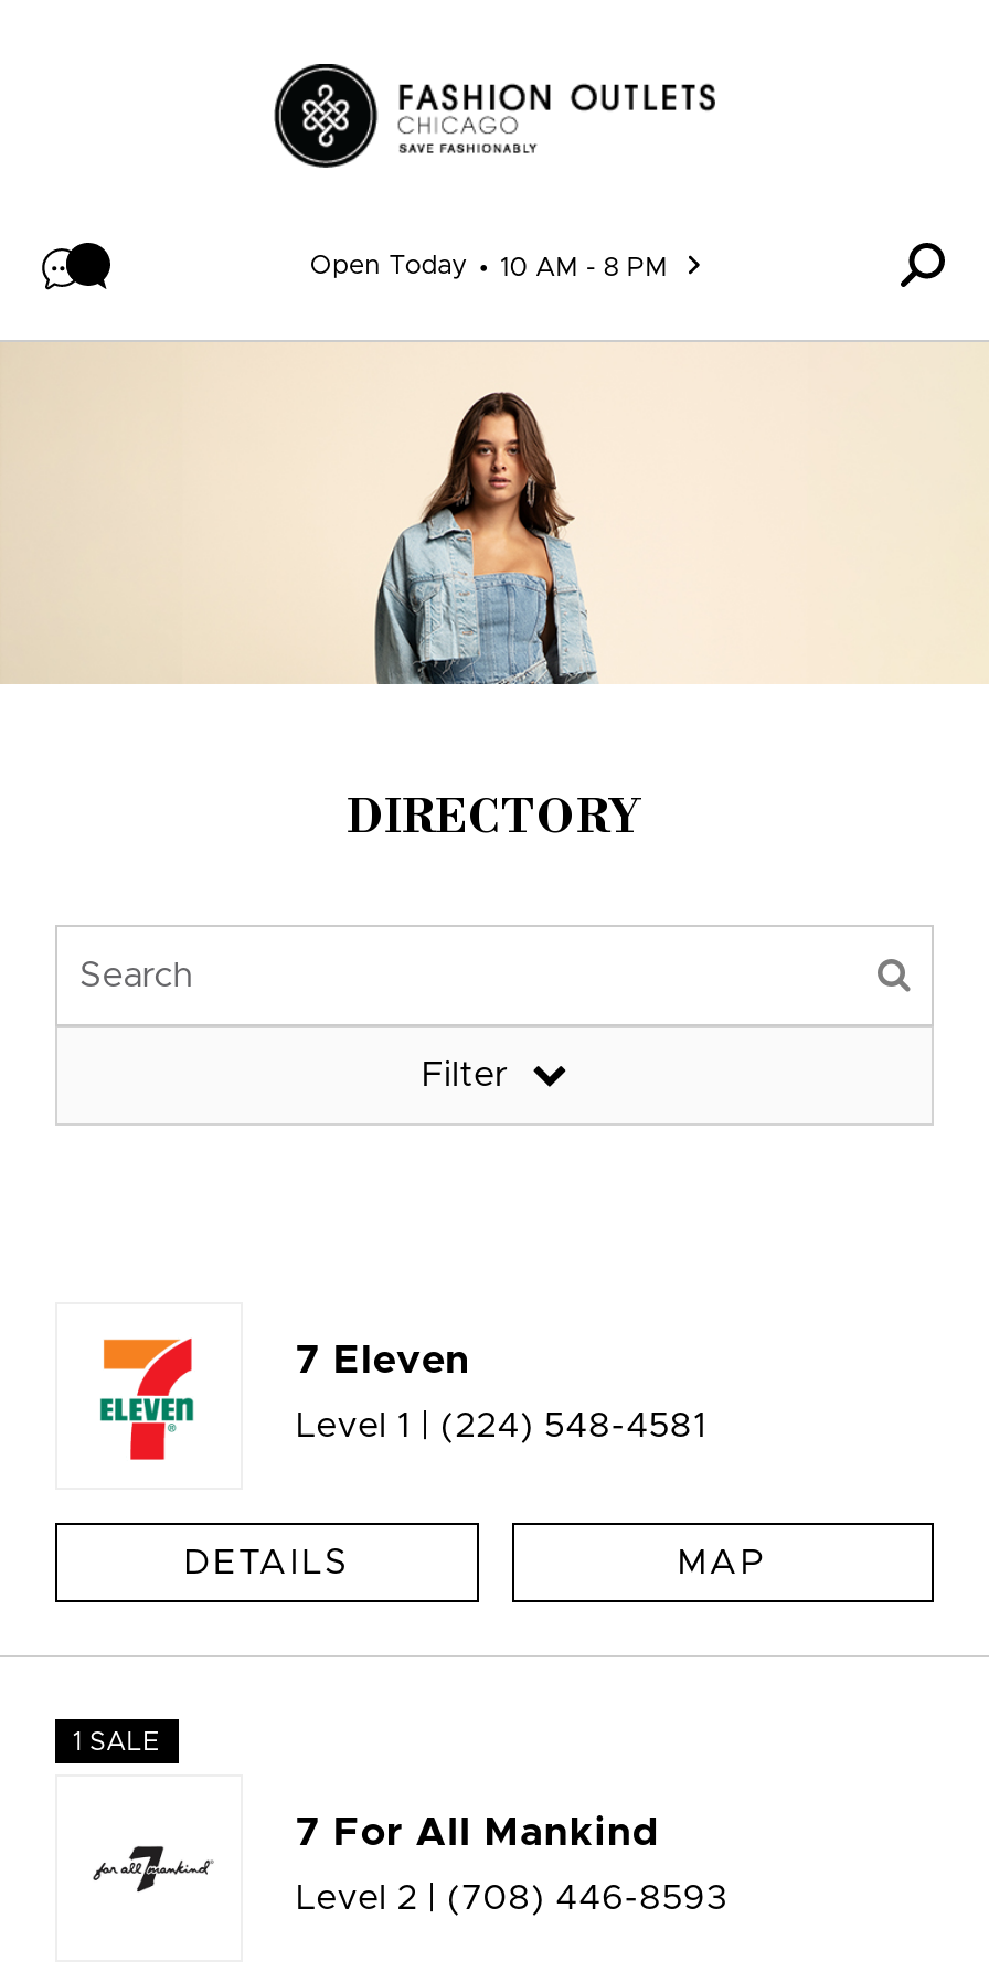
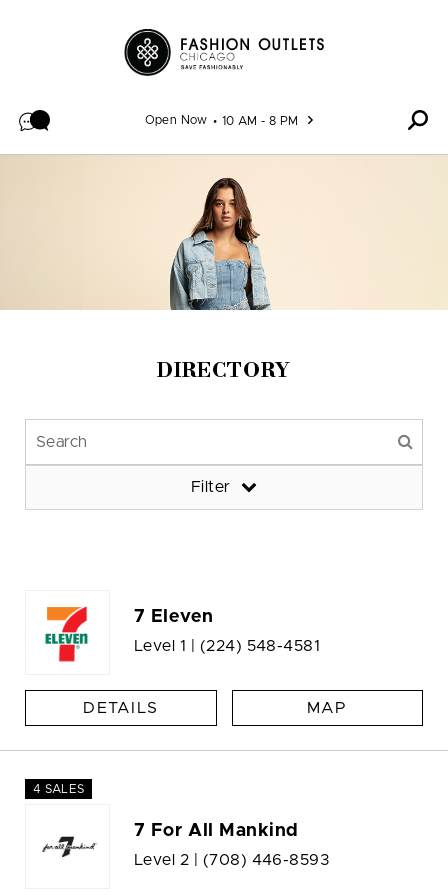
[310,251,468,277] Open Today -> [145,113,208,125] Open Now
[72,1728,161,1755] 1 SALE -> [33,783,84,795] 4 SALES

